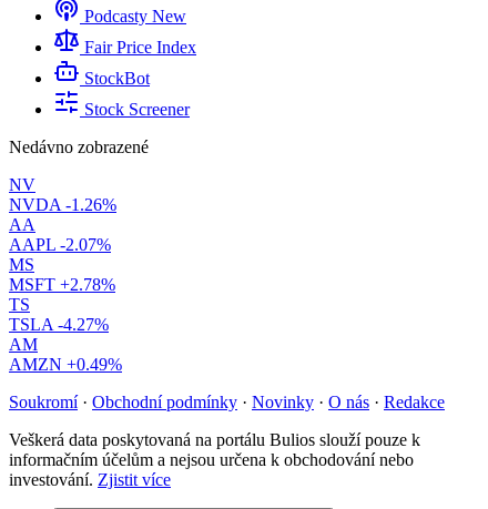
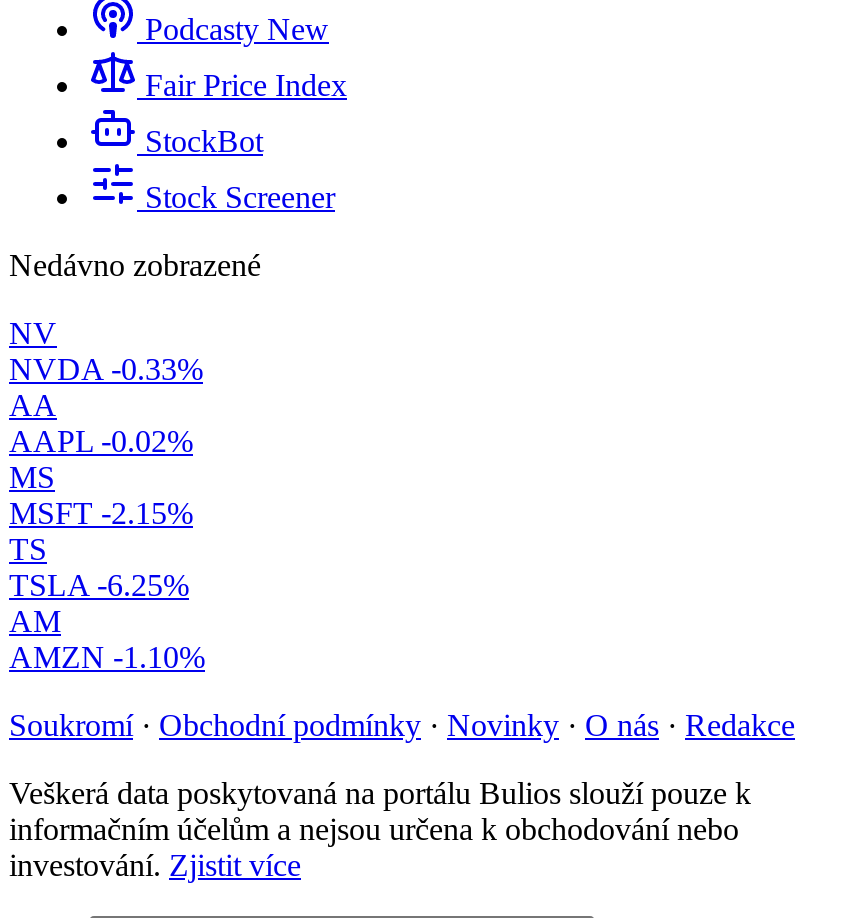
[9,195,116,214] NVDA -1.26% -> [9,352,203,386] NVDA -0.33%
[9,235,111,254] AAPL -2.07% -> [9,424,193,458] AAPL -0.02%
[9,275,115,294] MSFT +2.78% -> [9,496,193,530] MSFT -2.15%
[9,315,109,334] TSLA -4.27% -> [9,568,189,602] TSLA -6.25%
[9,355,122,374] AMZN +0.49% -> [9,640,205,674] AMZN -1.10%

